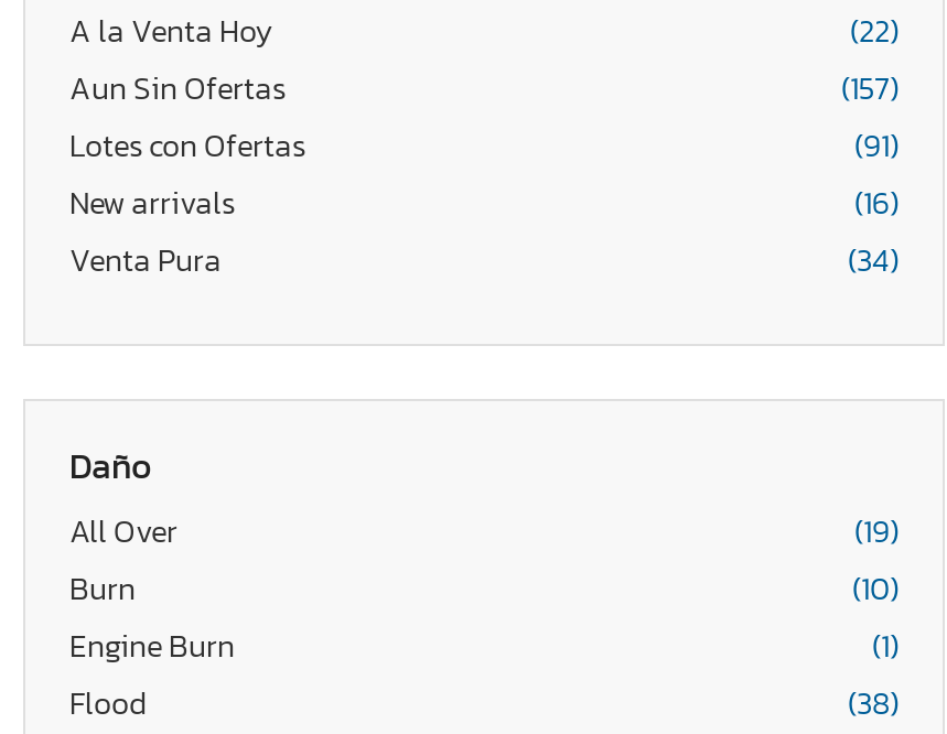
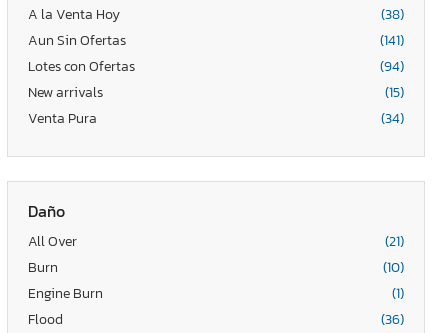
[850,8,898,54] (22) -> [381,3,404,24] (38)
[841,65,898,111] (157) -> [380,29,404,50] (141)
[854,122,898,169] (91) -> [380,55,404,76] (94)
[854,180,898,226] (16) -> [385,81,404,102] (15)
[854,508,898,554] (19) -> [385,230,404,251] (21)
[848,680,898,726] (38) -> [381,308,404,329] (36)

